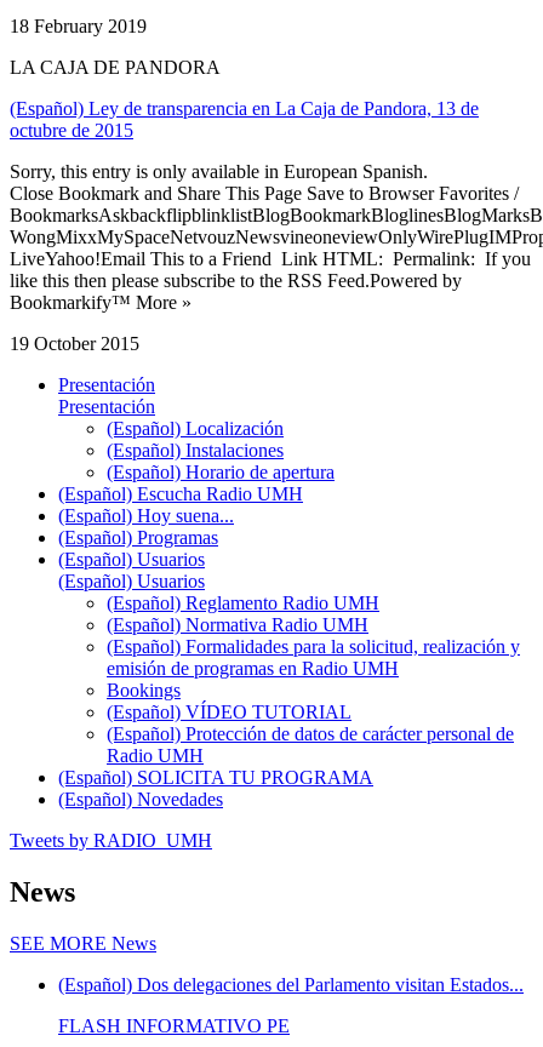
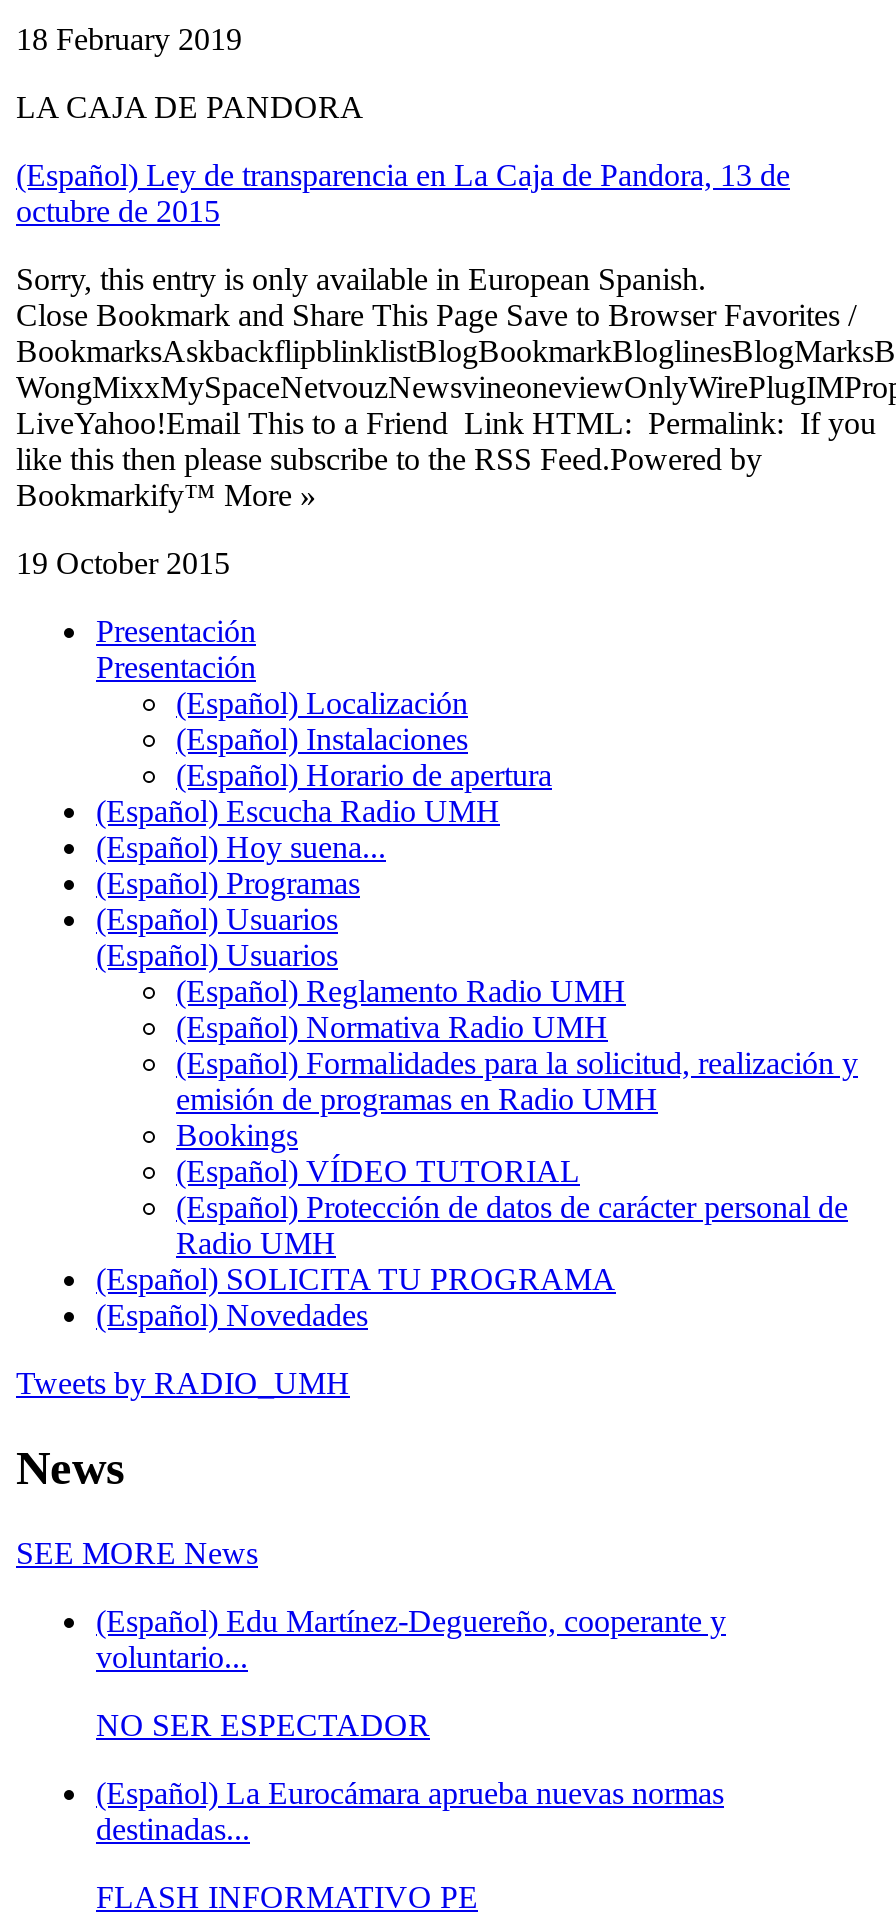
[58,974,524,994] (Español) Dos delegaciones del Parlamento visitan Estados... -> [96,1603,726,1845] (Español) Edu Martínez-Deguereño, cooperante y | voluntario... | NO SER ESPECTADOR | (Español) La Eurocámara aprueba nuevas normas | destinadas...

